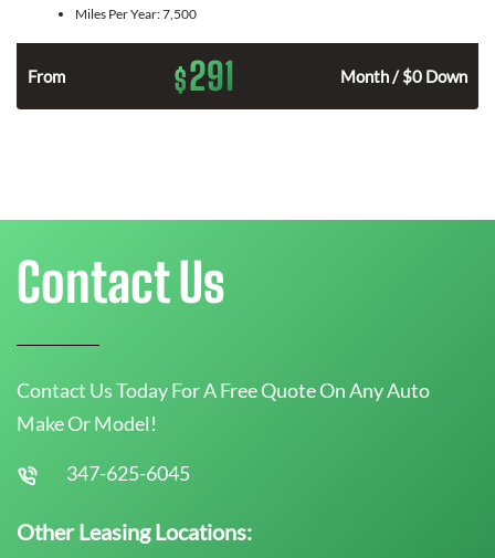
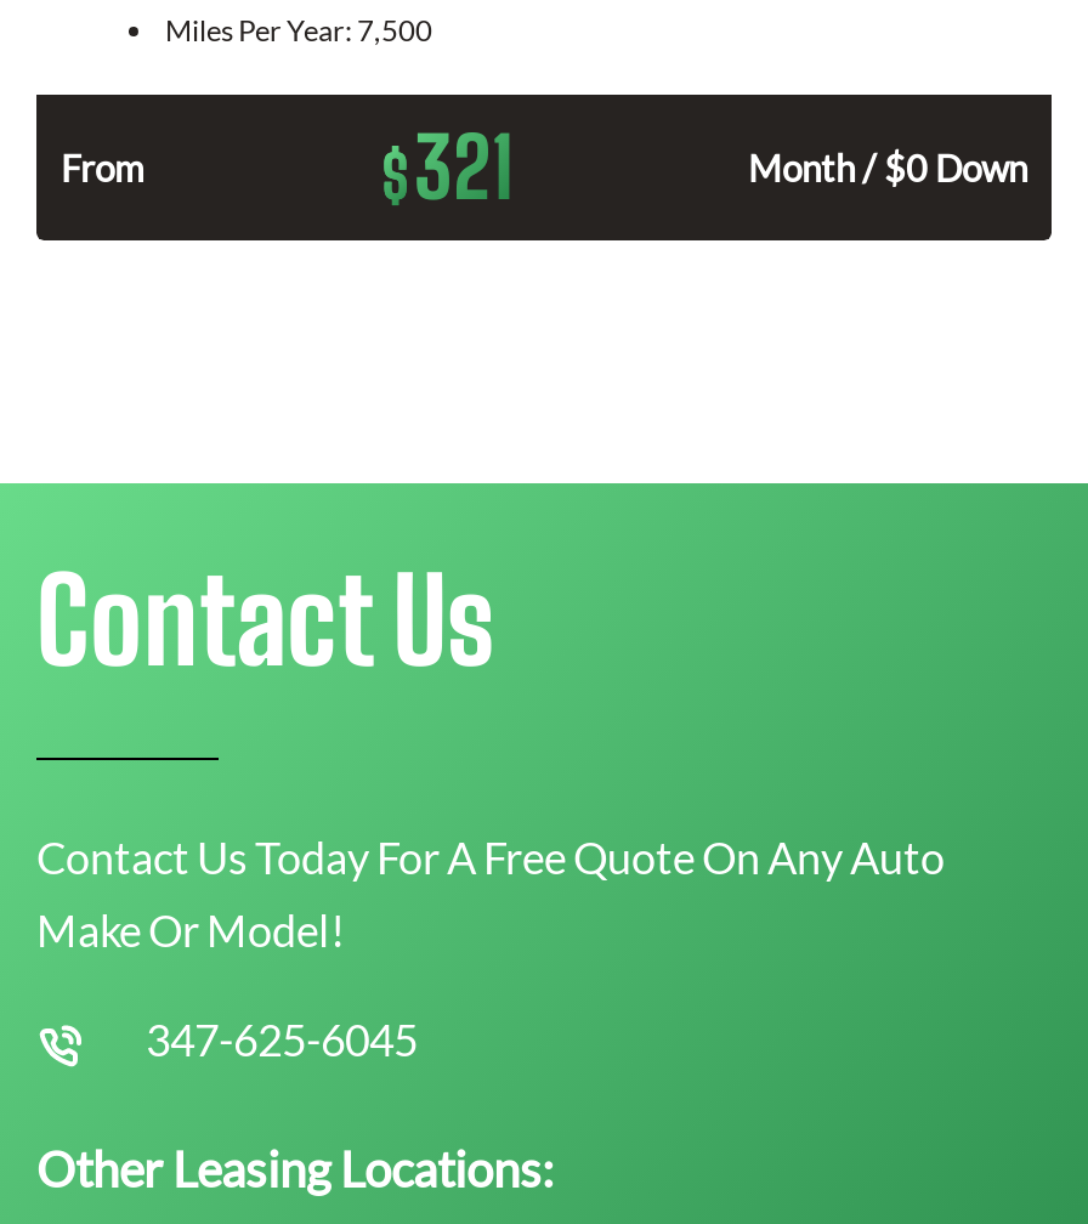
[174,54,234,98] $ 291 -> [382,119,514,216] $ 321

